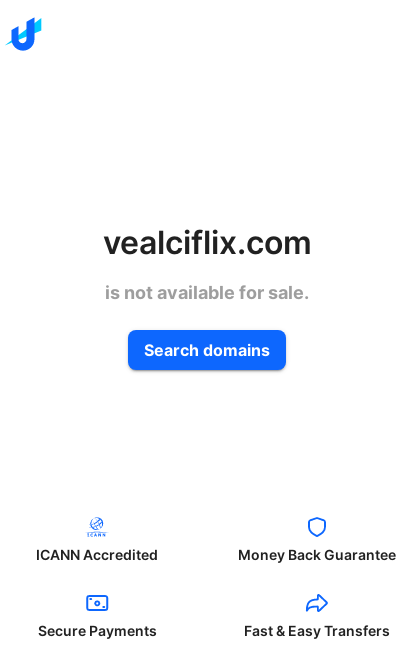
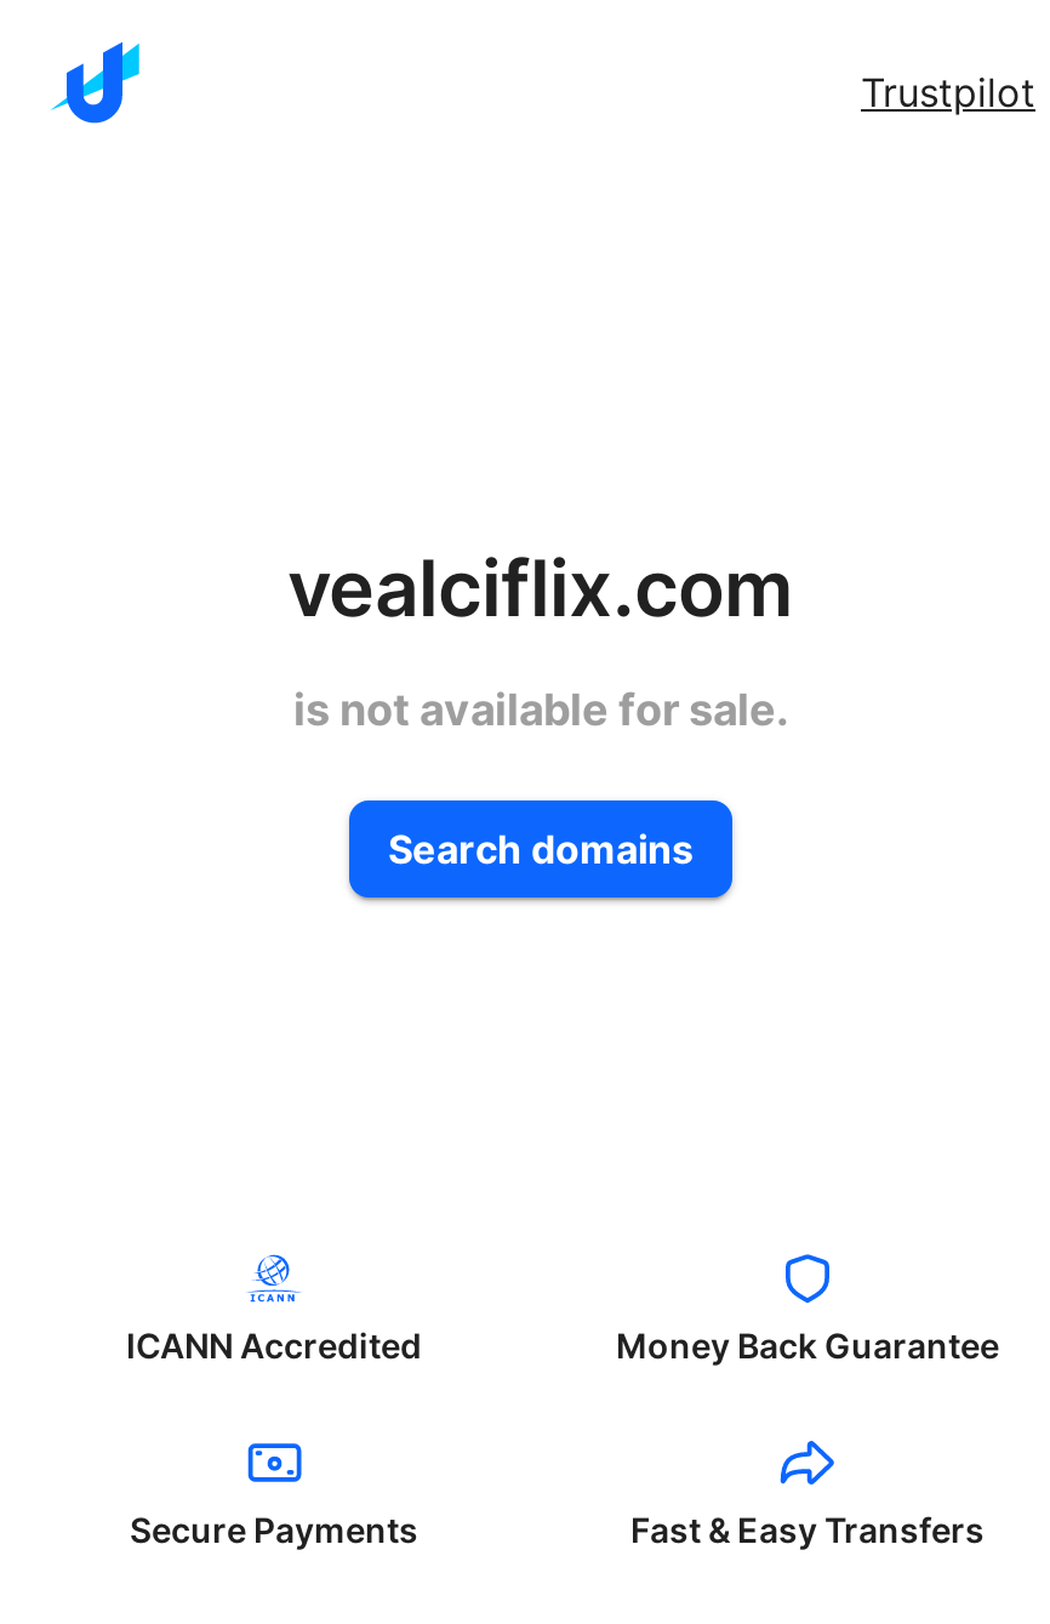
none -> [861,68,1035,116] Trustpilot

